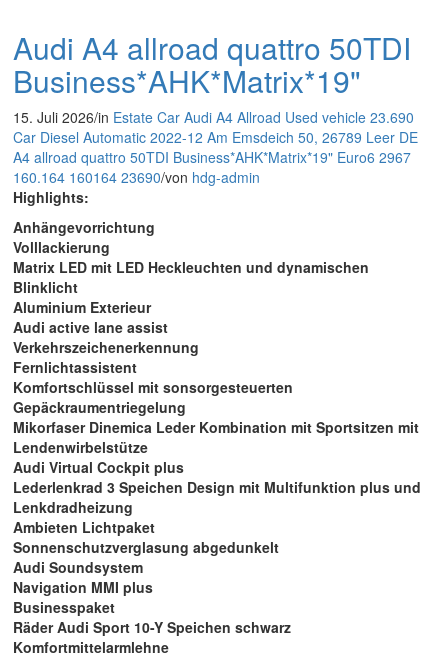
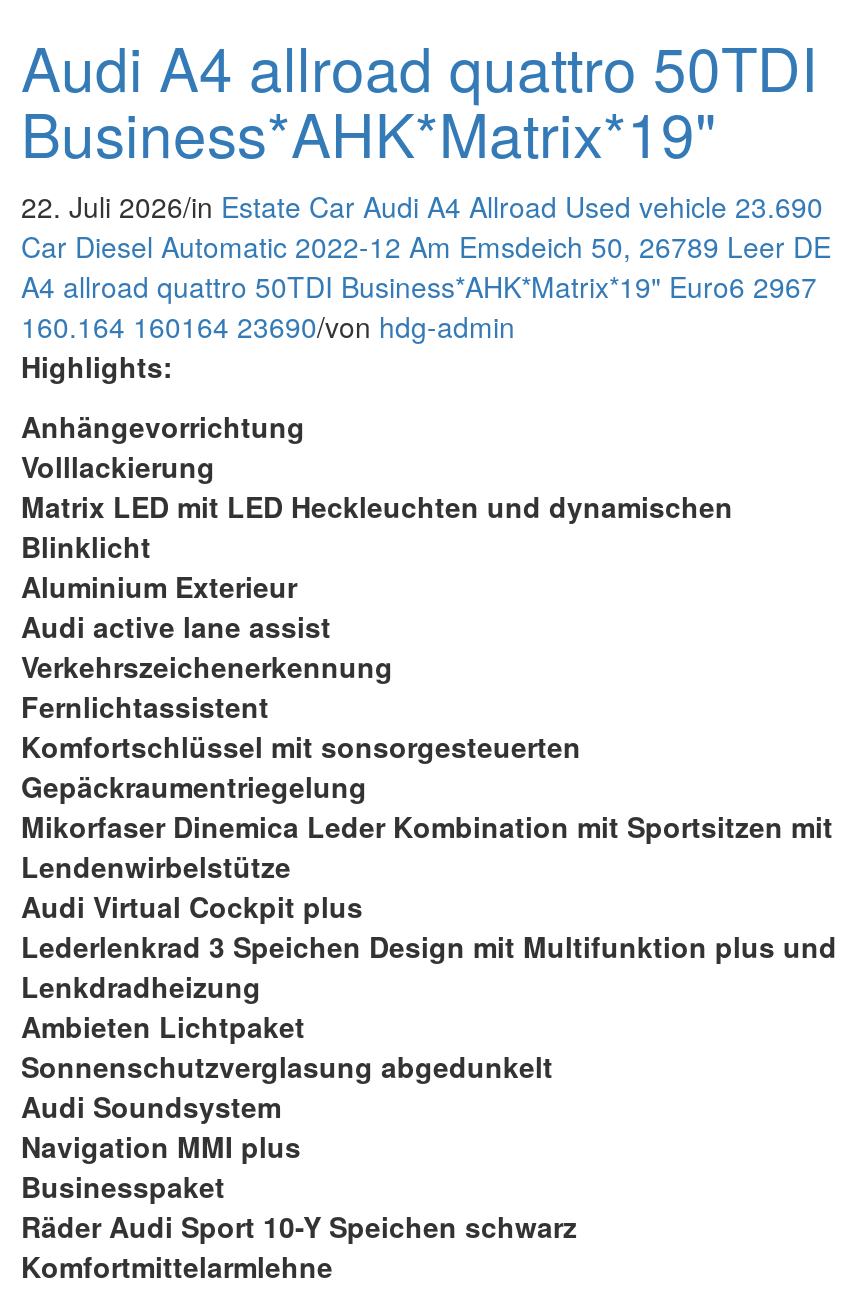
[13,107,414,127] 15. Juli 2026/in Estate Car Audi A4 Allroad Used vehicle 23.690 -> [21,187,823,227] 22. Juli 2026/in Estate Car Audi A4 Allroad Used vehicle 23.690

